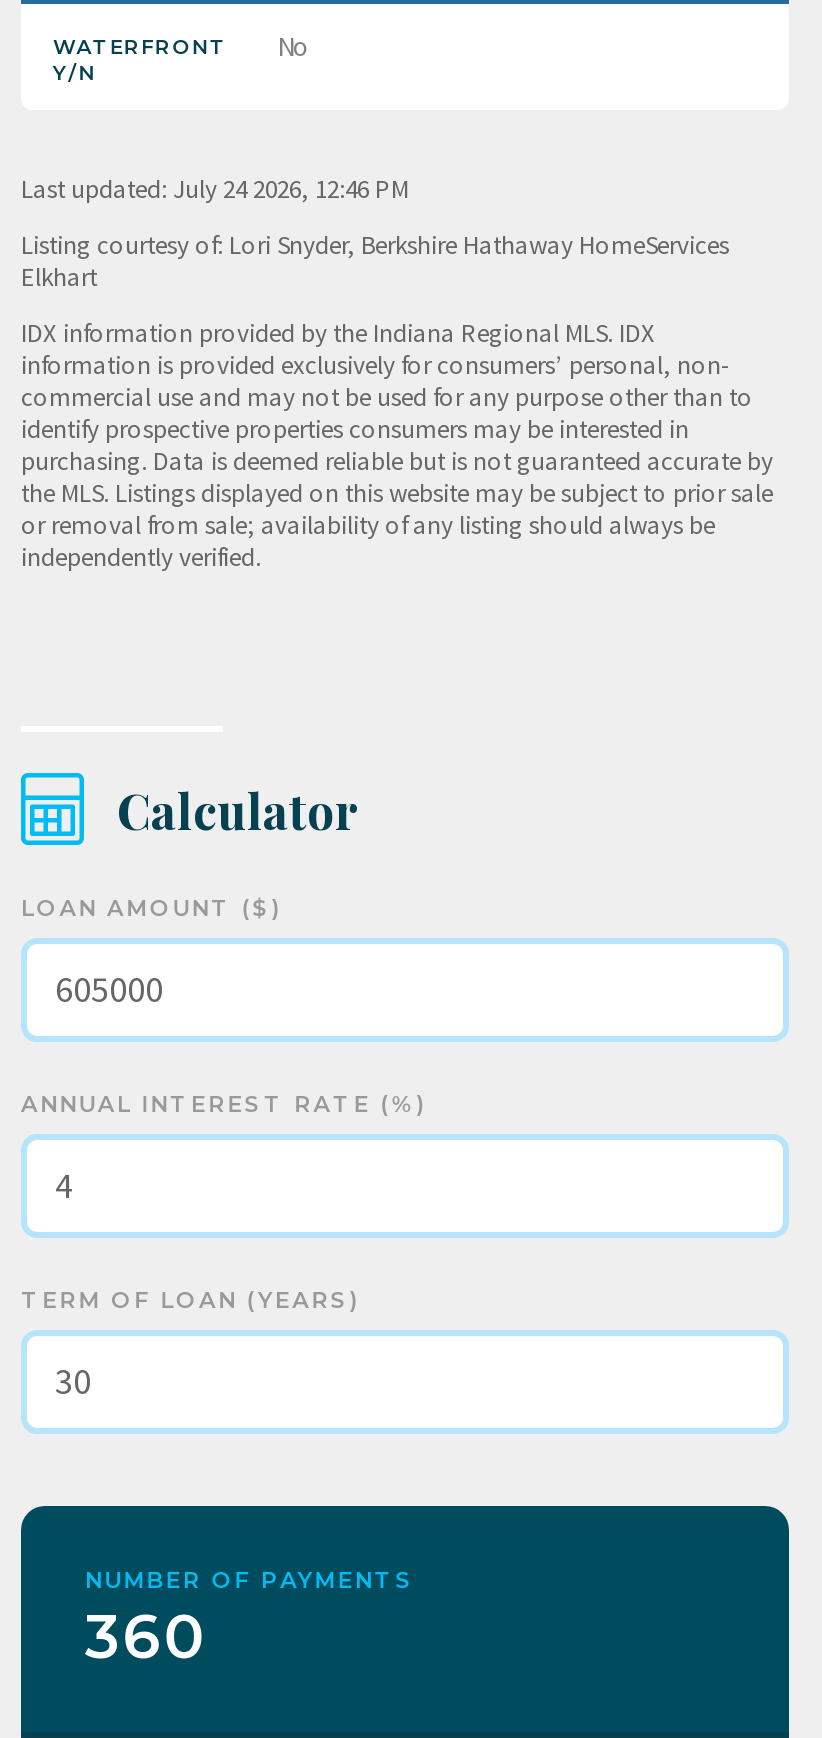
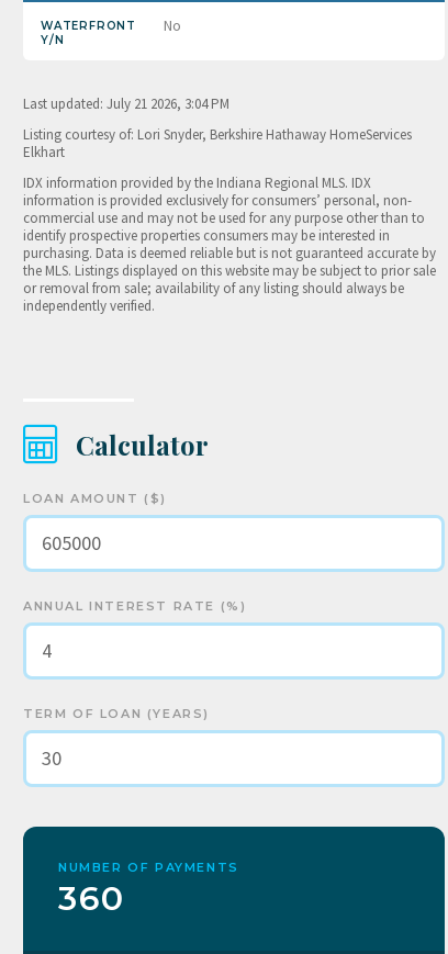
[21,173,409,207] Last updated: July 24 2026, 12:46 PM -> [23,95,229,113] Last updated: July 21 2026, 3:04 PM

